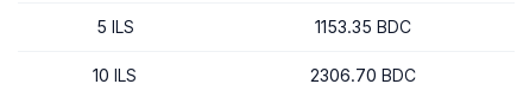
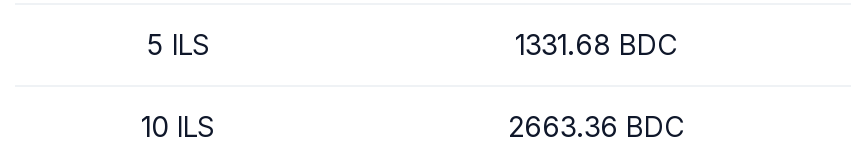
[315,17,411,37] 1153.35 BDC -> [515,27,677,61] 1331.68 BDC
[310,65,416,85] 2306.70 BDC -> [508,109,684,143] 2663.36 BDC

